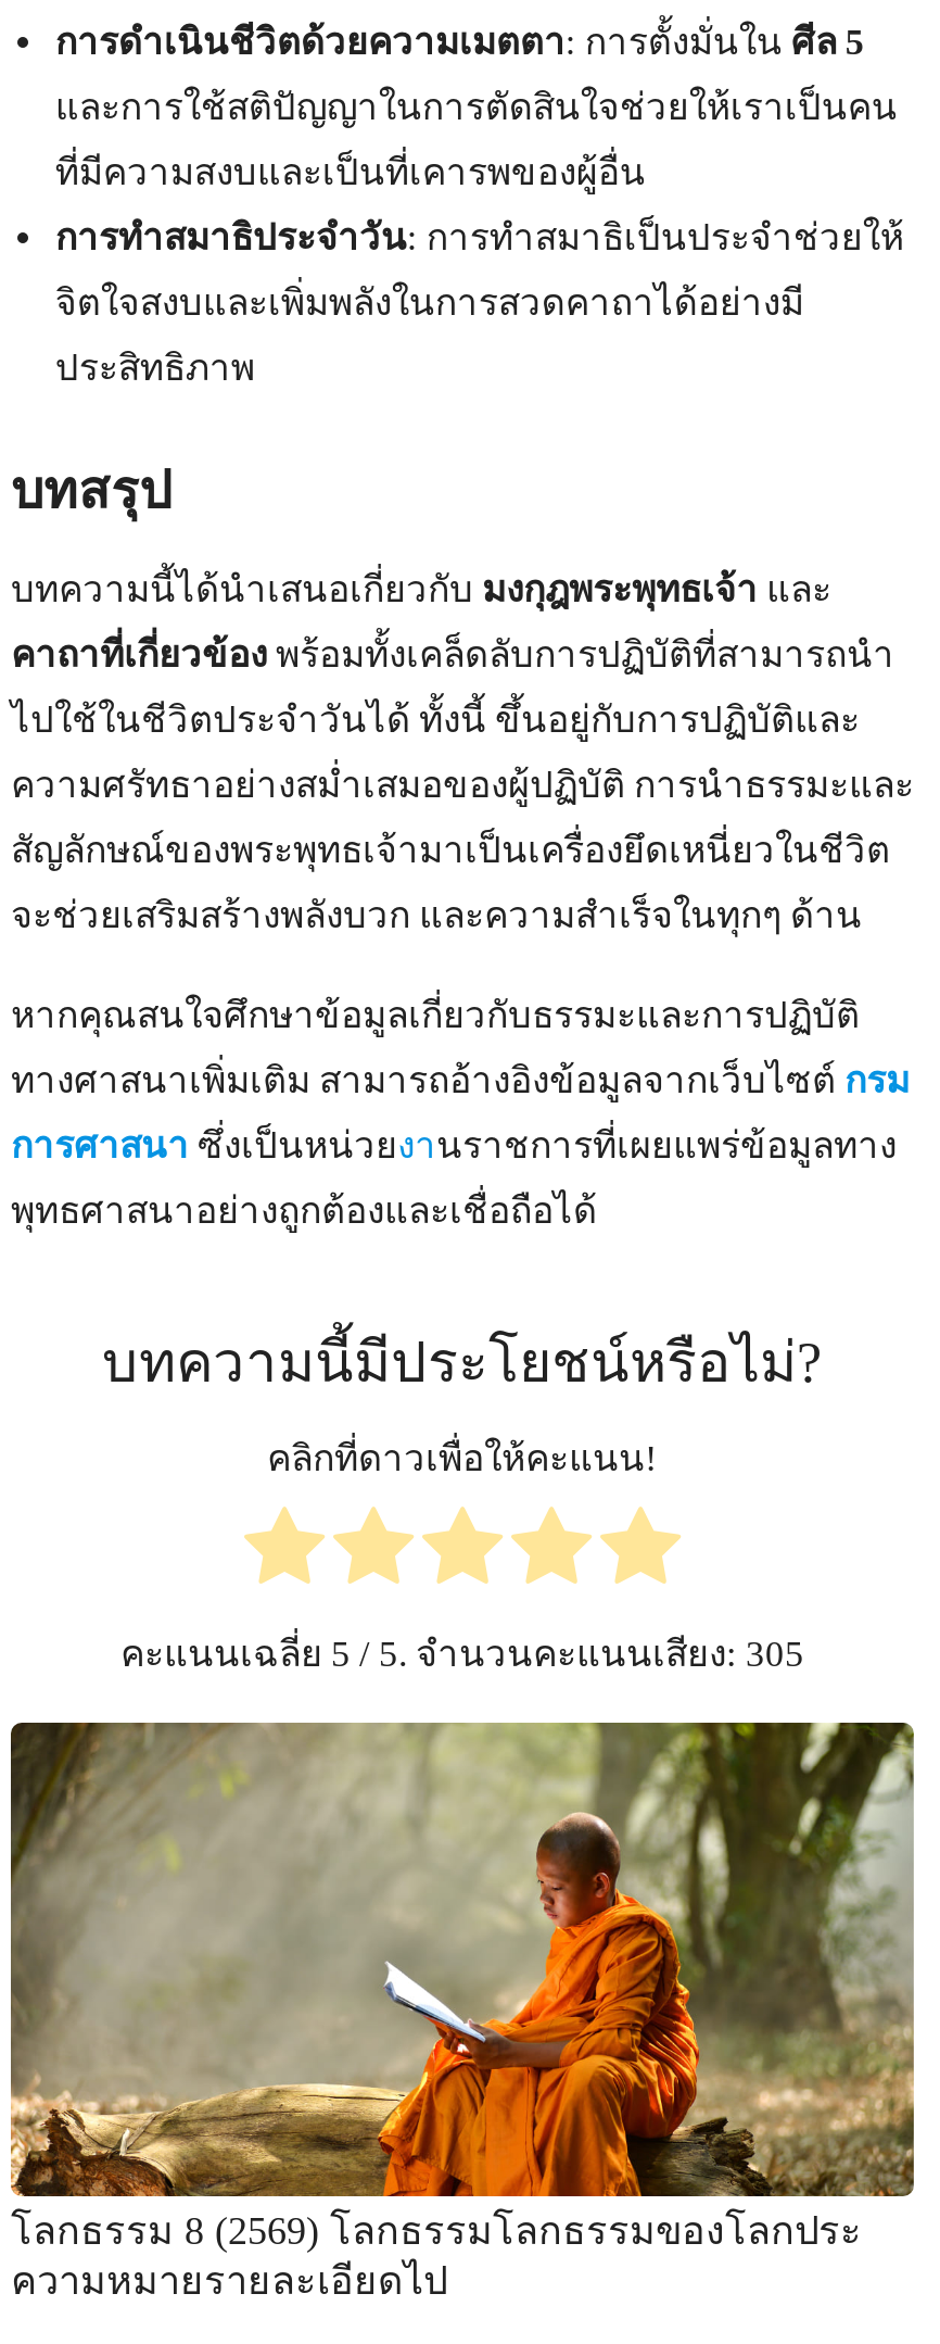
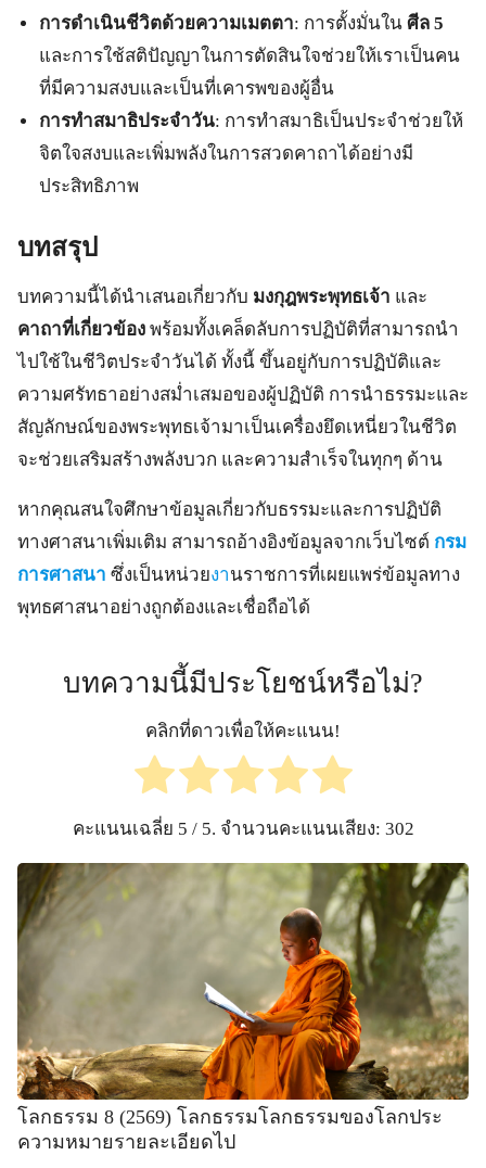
[120,1633,804,1674] คะแนนเฉลี่ย5 / 5. จำนวนคะแนนเสียง: 305 -> [72,818,414,839] คะแนนเฉลี่ย5 / 5. จำนวนคะแนนเสียง: 302

